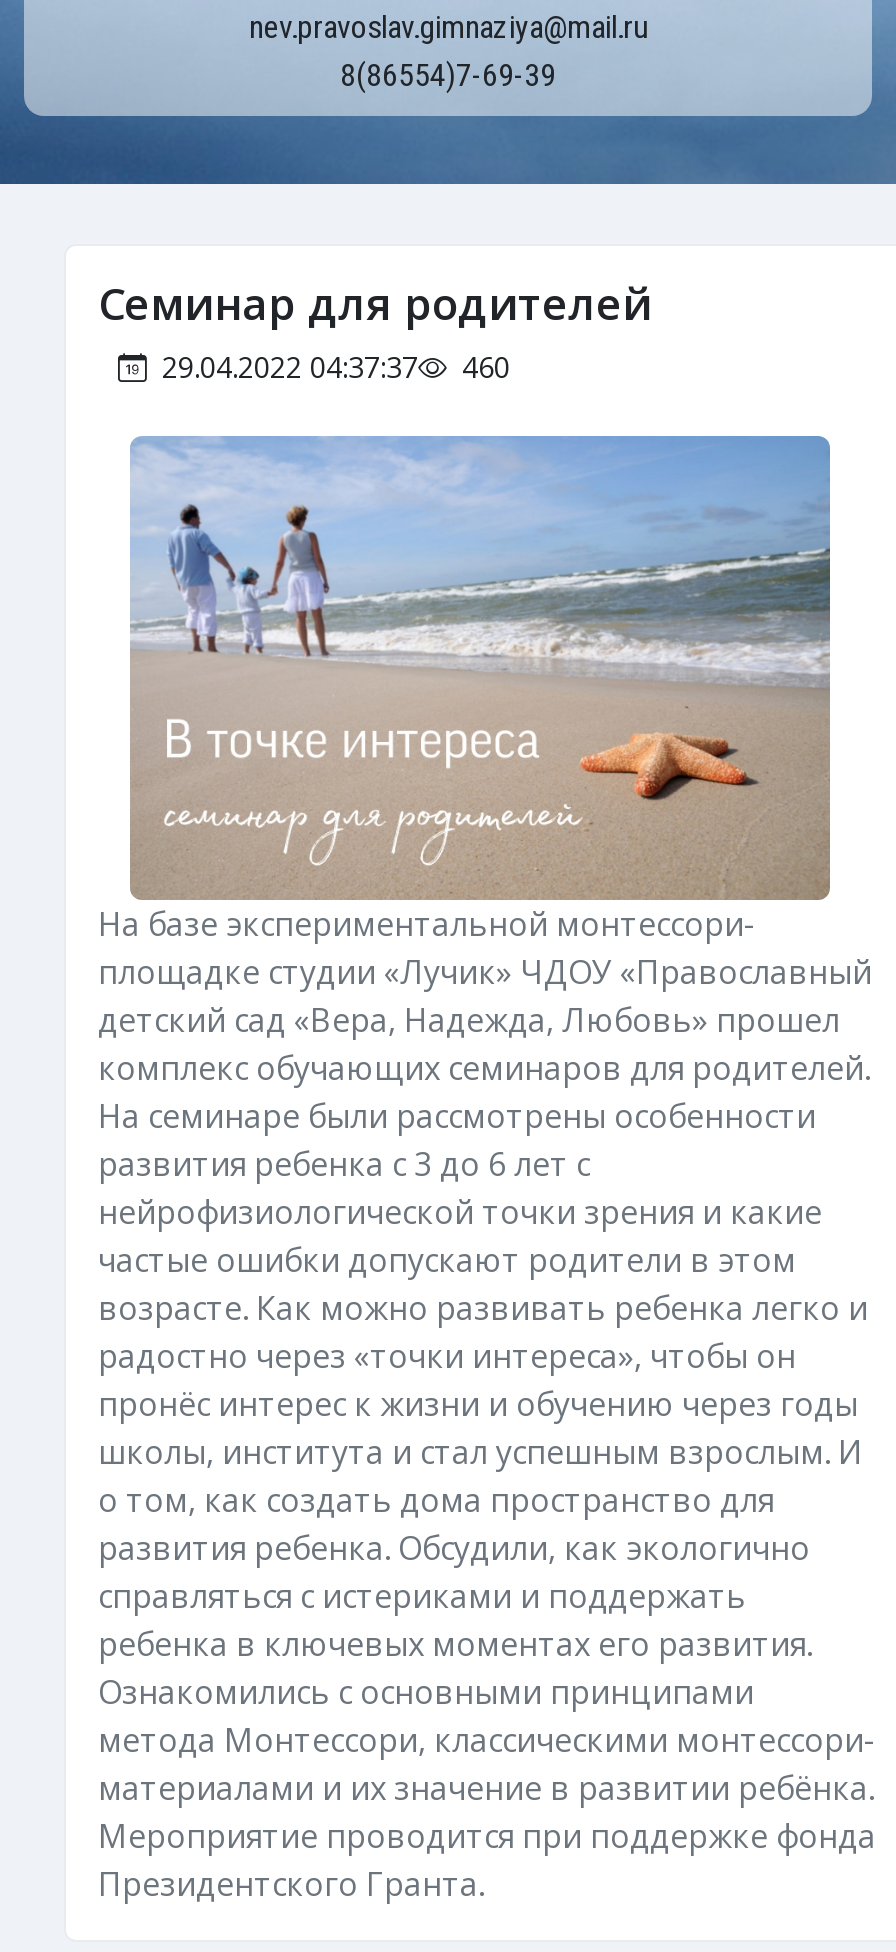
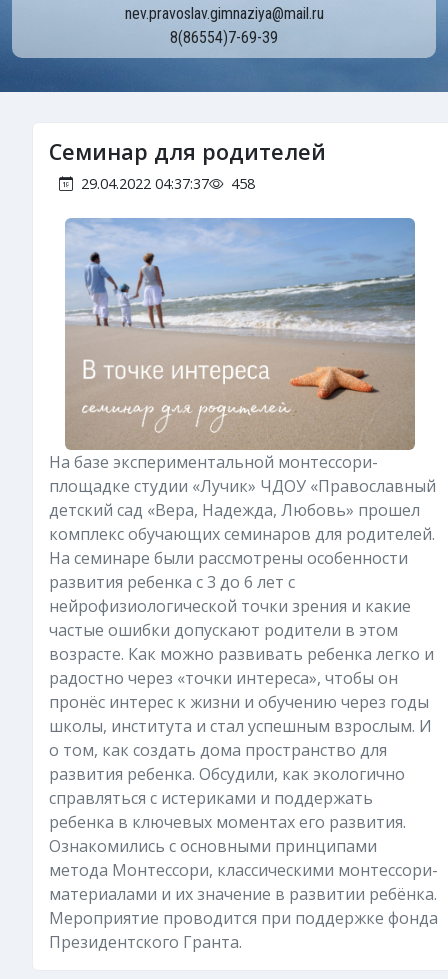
[154,348,510,386] 29.04.2022 04:37:37 460 -> [77,174,255,193] 29.04.2022 04:37:37 458

